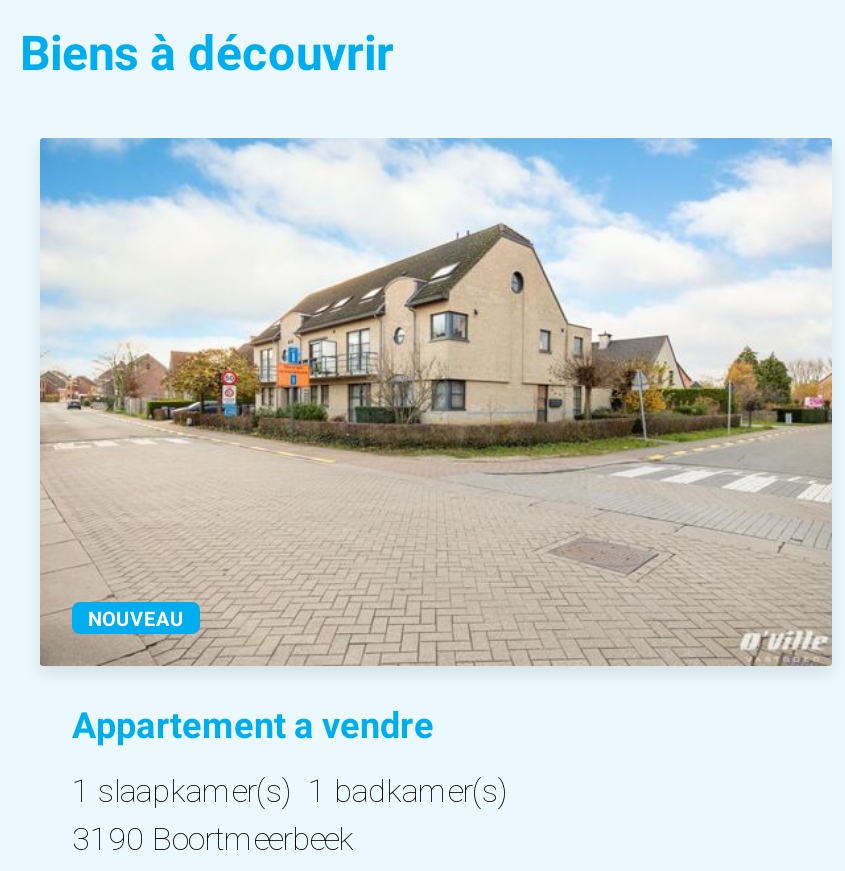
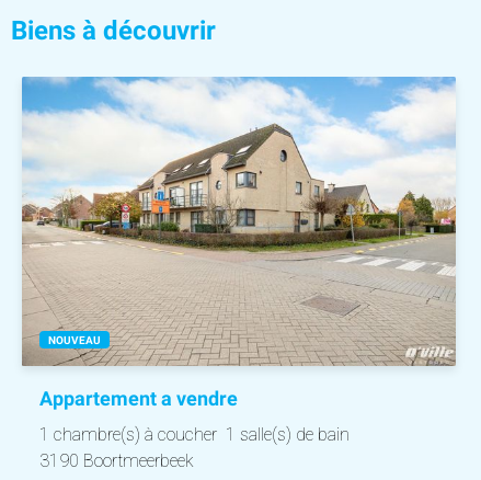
[72,771,508,809] 1 slaapkamer(s) 1 badkamer(s) -> [39,424,350,444] 1 chambre(s) à coucher 1 salle(s) de bain

